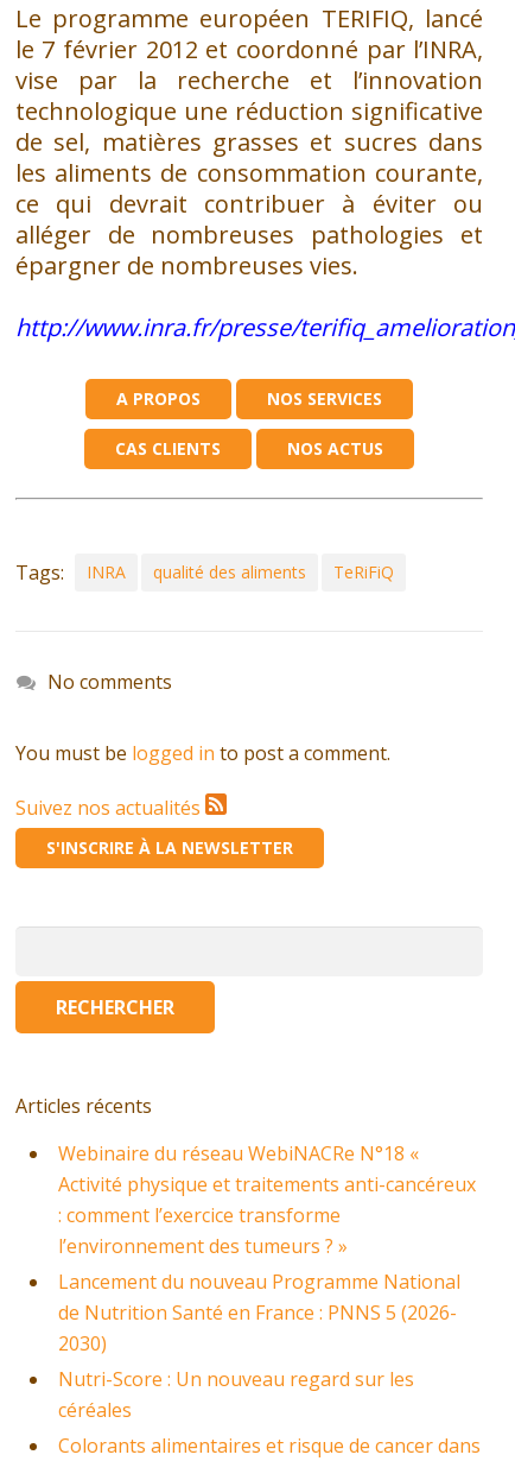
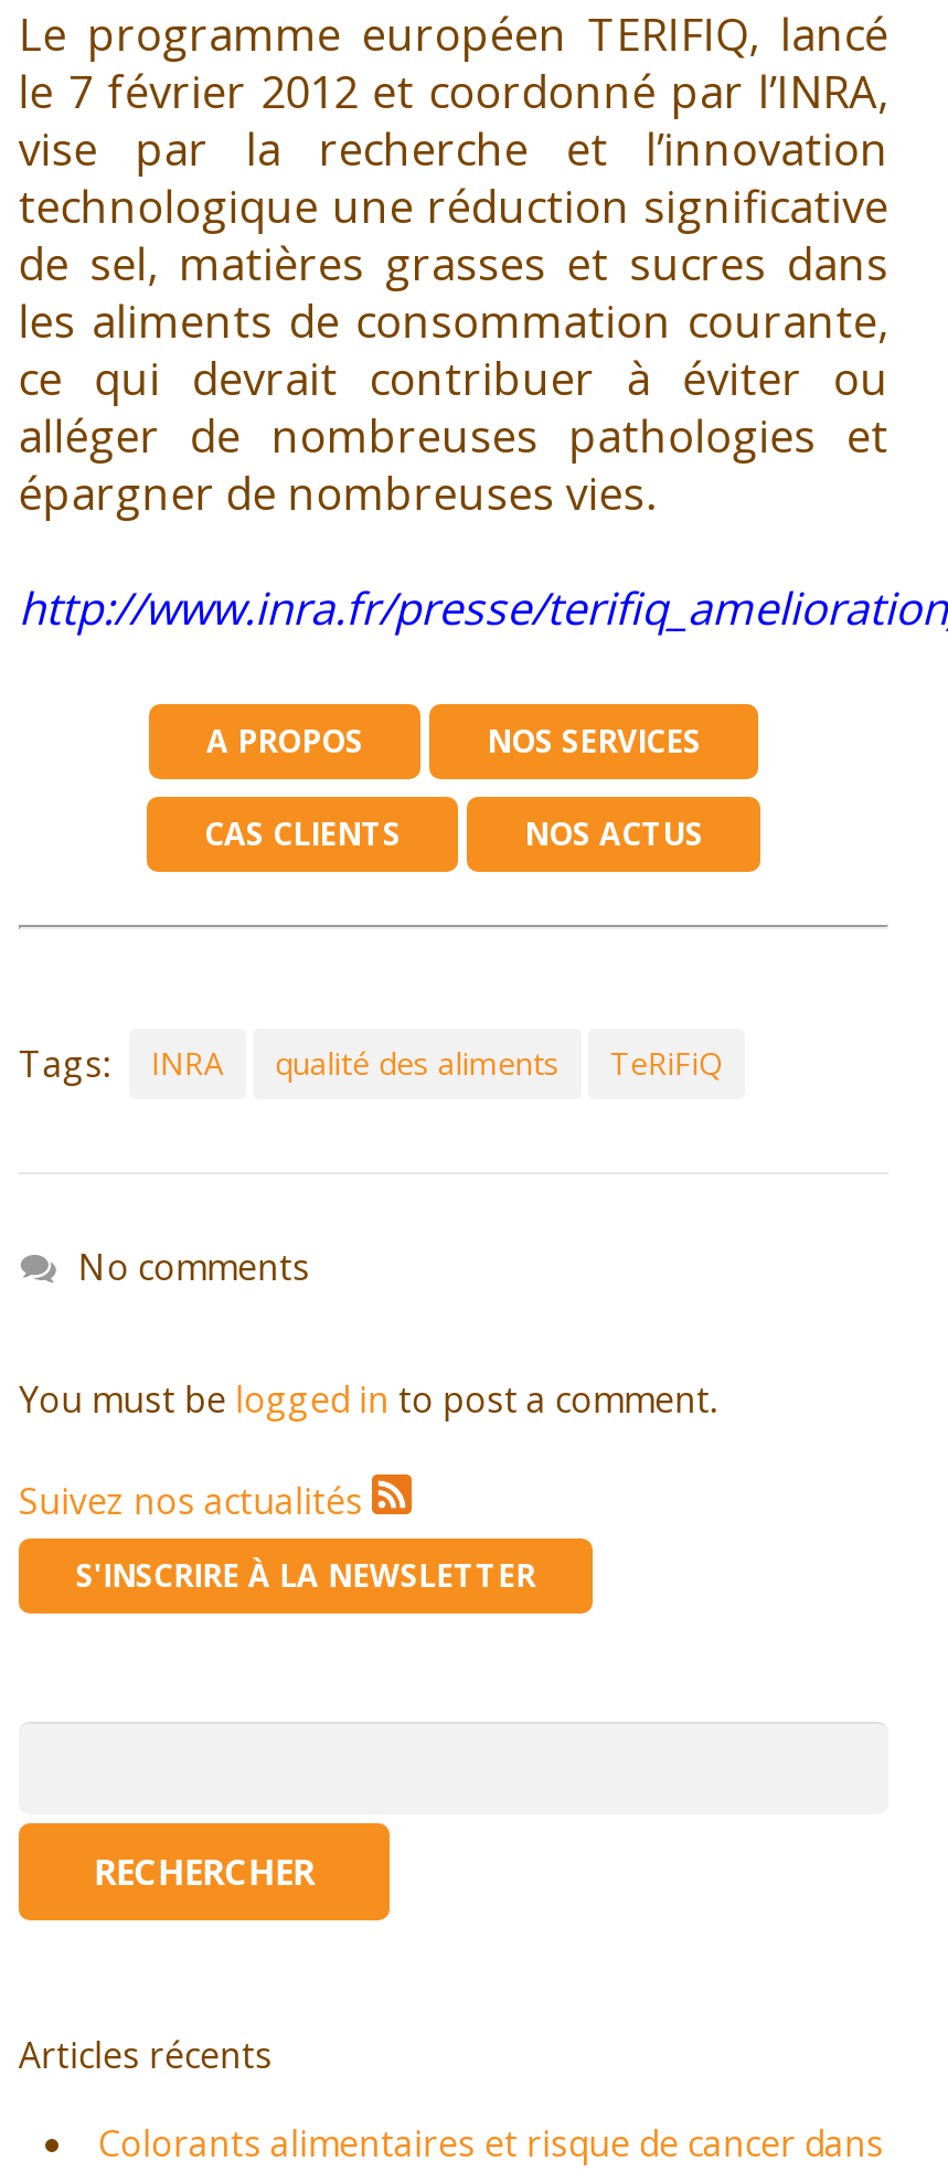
[58,1140,476,1423] Webinaire du réseau WebiNACRe N°18 « | Activité physique et traitements anti-cancéreux | : comment l’exercice transforme | l’environnement des tumeurs ? » | Lancement du nouveau Programme National | de Nutrition Santé en France : PNNS 5 (2026- | 2030) | Nutri-Score : Un nouveau regard sur les | céréales -> none

